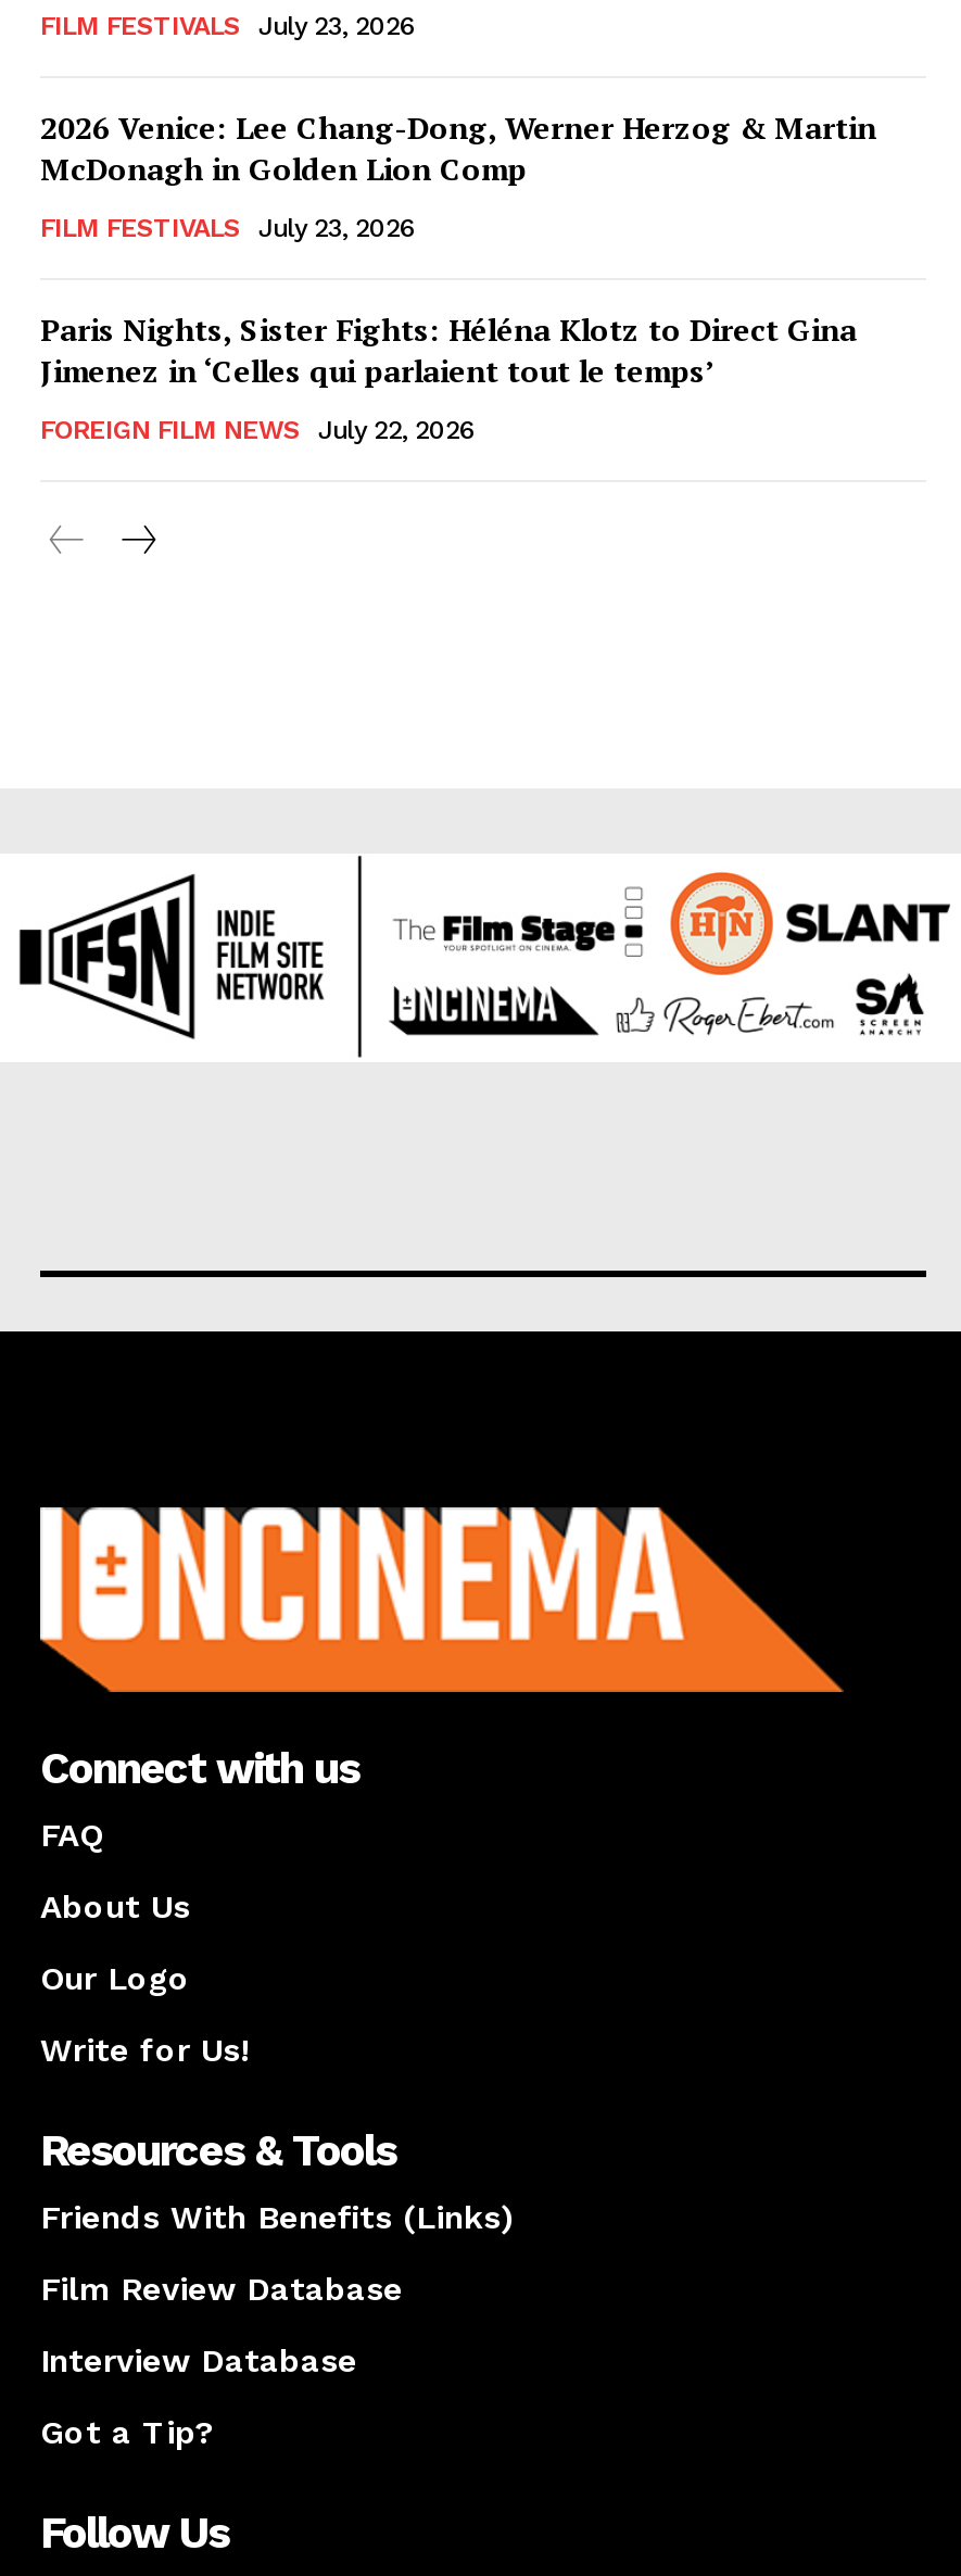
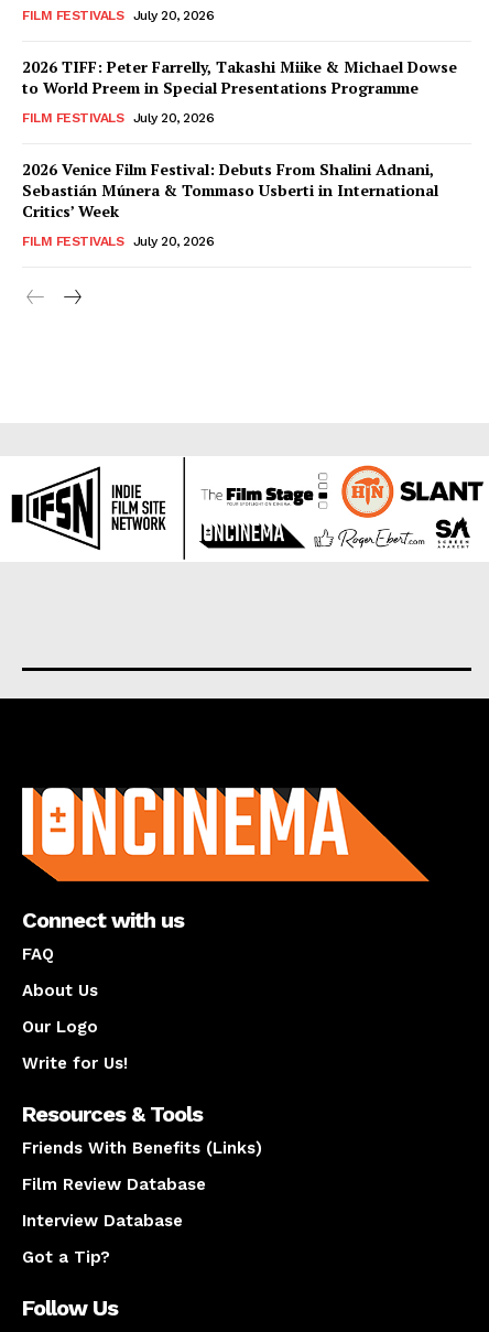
[40,11,416,41] FILM FESTIVALS July 23, 2026 -> [22,8,214,23] FILM FESTIVALS July 20, 2026
[40,106,876,189] 2026 Venice: Lee Chang-Dong, Werner Herzog & Martin | McDonagh in Golden Lion Comp -> [22,56,457,98] 2026 TIFF: Peter Farrelly, Takashi Miike & Michael Dowse | to World Preem in Special Presentations Programme
[40,213,416,243] FILM FESTIVALS July 23, 2026 -> [22,110,214,125] FILM FESTIVALS July 20, 2026
[40,308,857,391] Paris Nights, Sister Fights: Héléna Klotz to Direct Gina | Jimenez in ‘Celles qui parlaient tout le temps’ -> [22,159,438,221] 2026 Venice Film Festival: Debuts From Shalini Adnani, | Sebastián Múnera & Tommaso Usberti in International | Critics’ Week
[40,415,476,445] FOREIGN FILM NEWS | July 22, 2026 -> [22,233,214,249] FILM FESTIVALS | July 20, 2026

